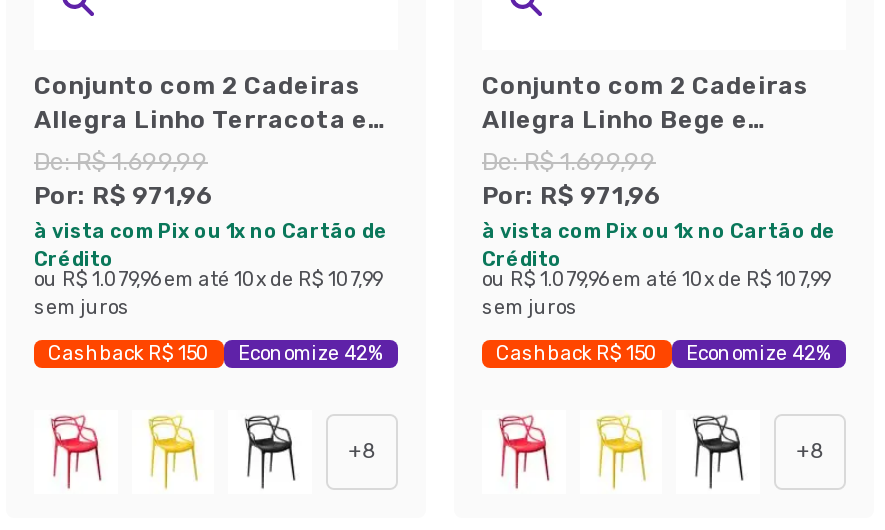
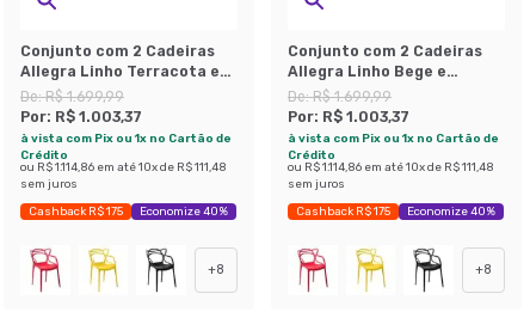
[34,181,214,209] Por: R$ 971,96 -> [20,108,142,125] Por: R$ 1.003,37
[482,181,662,209] Por: R$ 971,96 -> [288,108,409,125] Por: R$ 1.003,37
[34,268,382,290] ou R$ 1.079,96 em até 10 x de R$ 107,99 -> [20,160,227,173] ou R$ 1.114,86 em até 10 x de R$ 111,48
[482,268,830,290] ou R$ 1.079,96 em até 10 x de R$ 107,99 -> [288,160,494,173] ou R$ 1.114,86 em até 10 x de R$ 111,48
[48,342,210,364] Cashback R$ 150 -> [29,204,123,217] Cashback R$ 175
[238,342,384,364] Economize 42% -> [140,204,228,217] Economize 40%
[496,342,658,364] Cashback R$ 150 -> [296,204,390,217] Cashback R$ 175
[686,342,832,364] Economize 42% -> [407,204,495,217] Economize 40%

